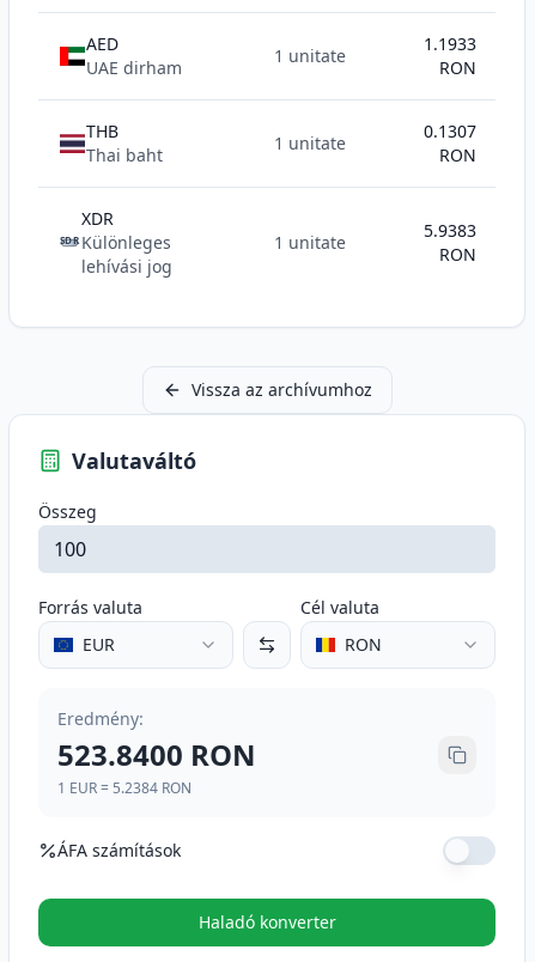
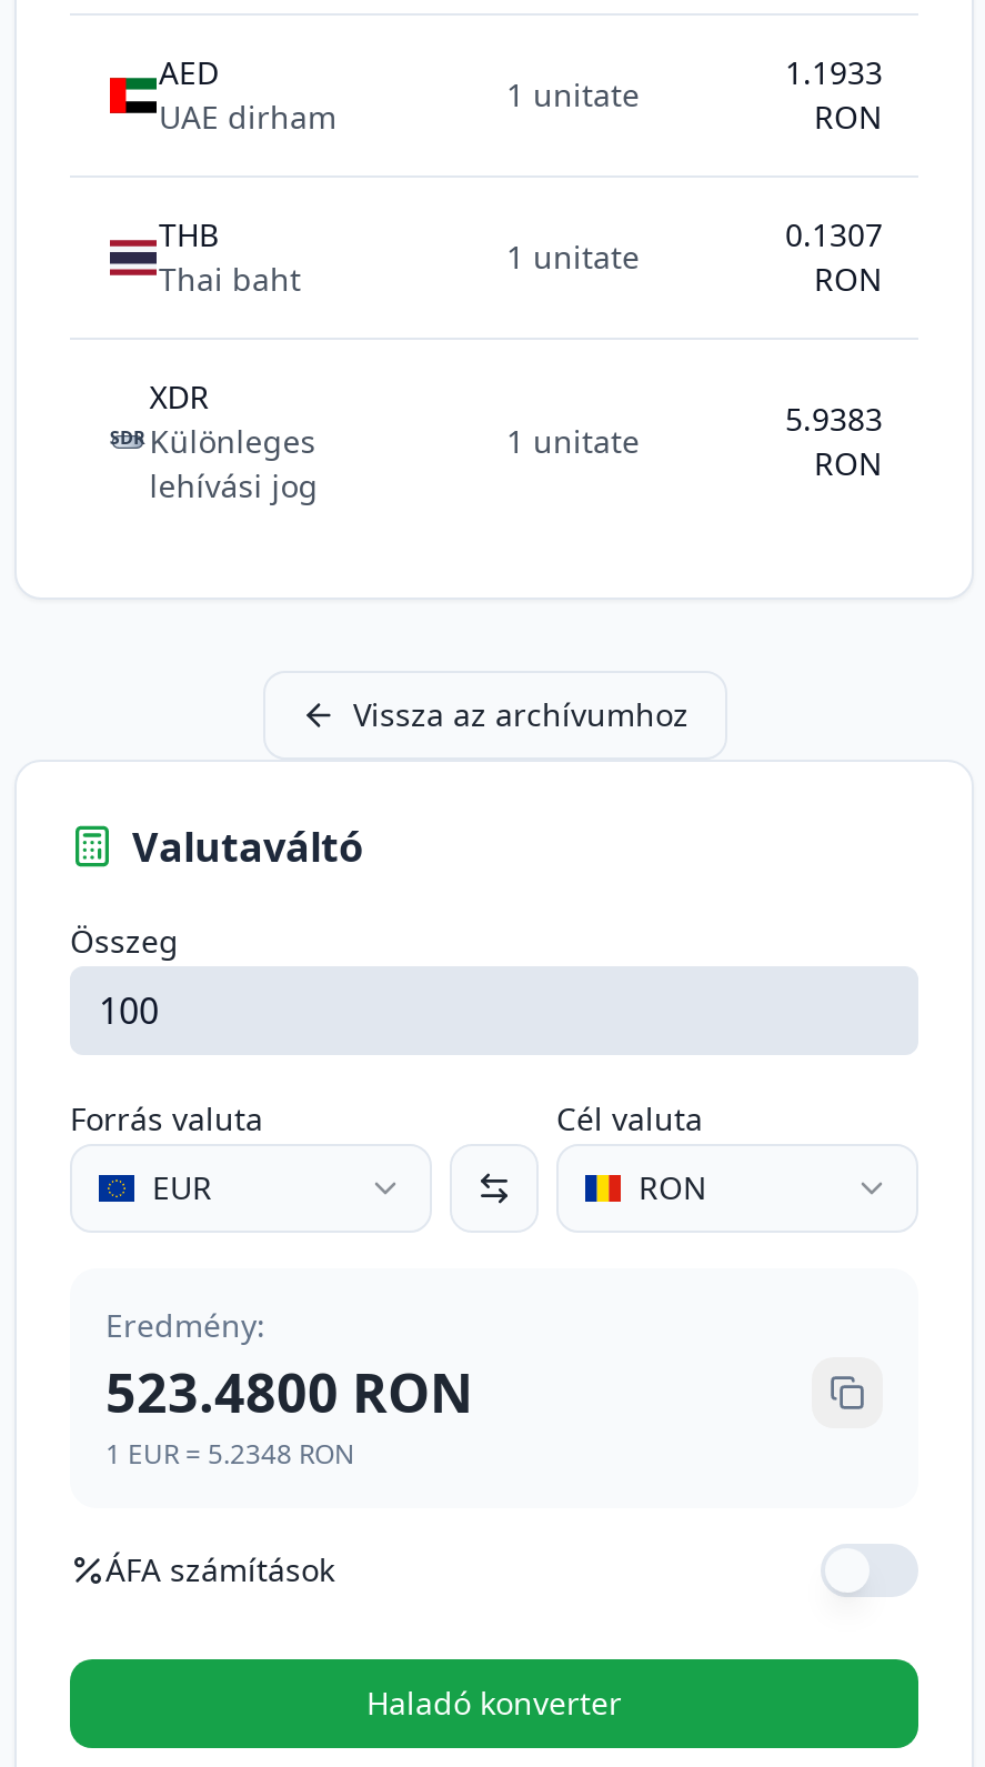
[57,735,256,774] 523.8400 RON -> [105,1355,474,1428] 523.4800 RON
[57,778,191,798] 1 EUR = 5.2384 RON -> [105,1435,354,1473] 1 EUR = 5.2348 RON

